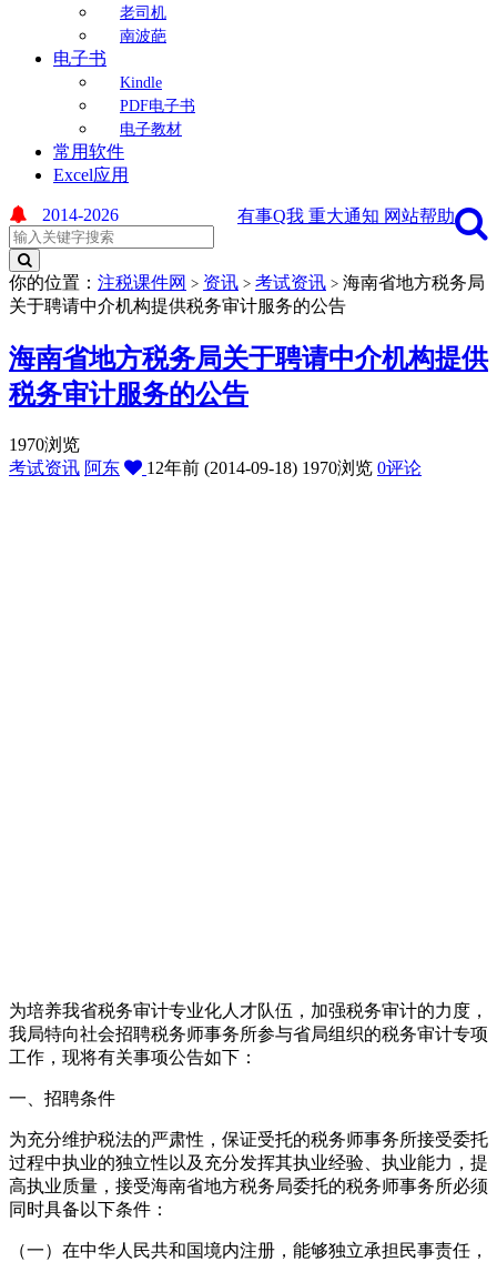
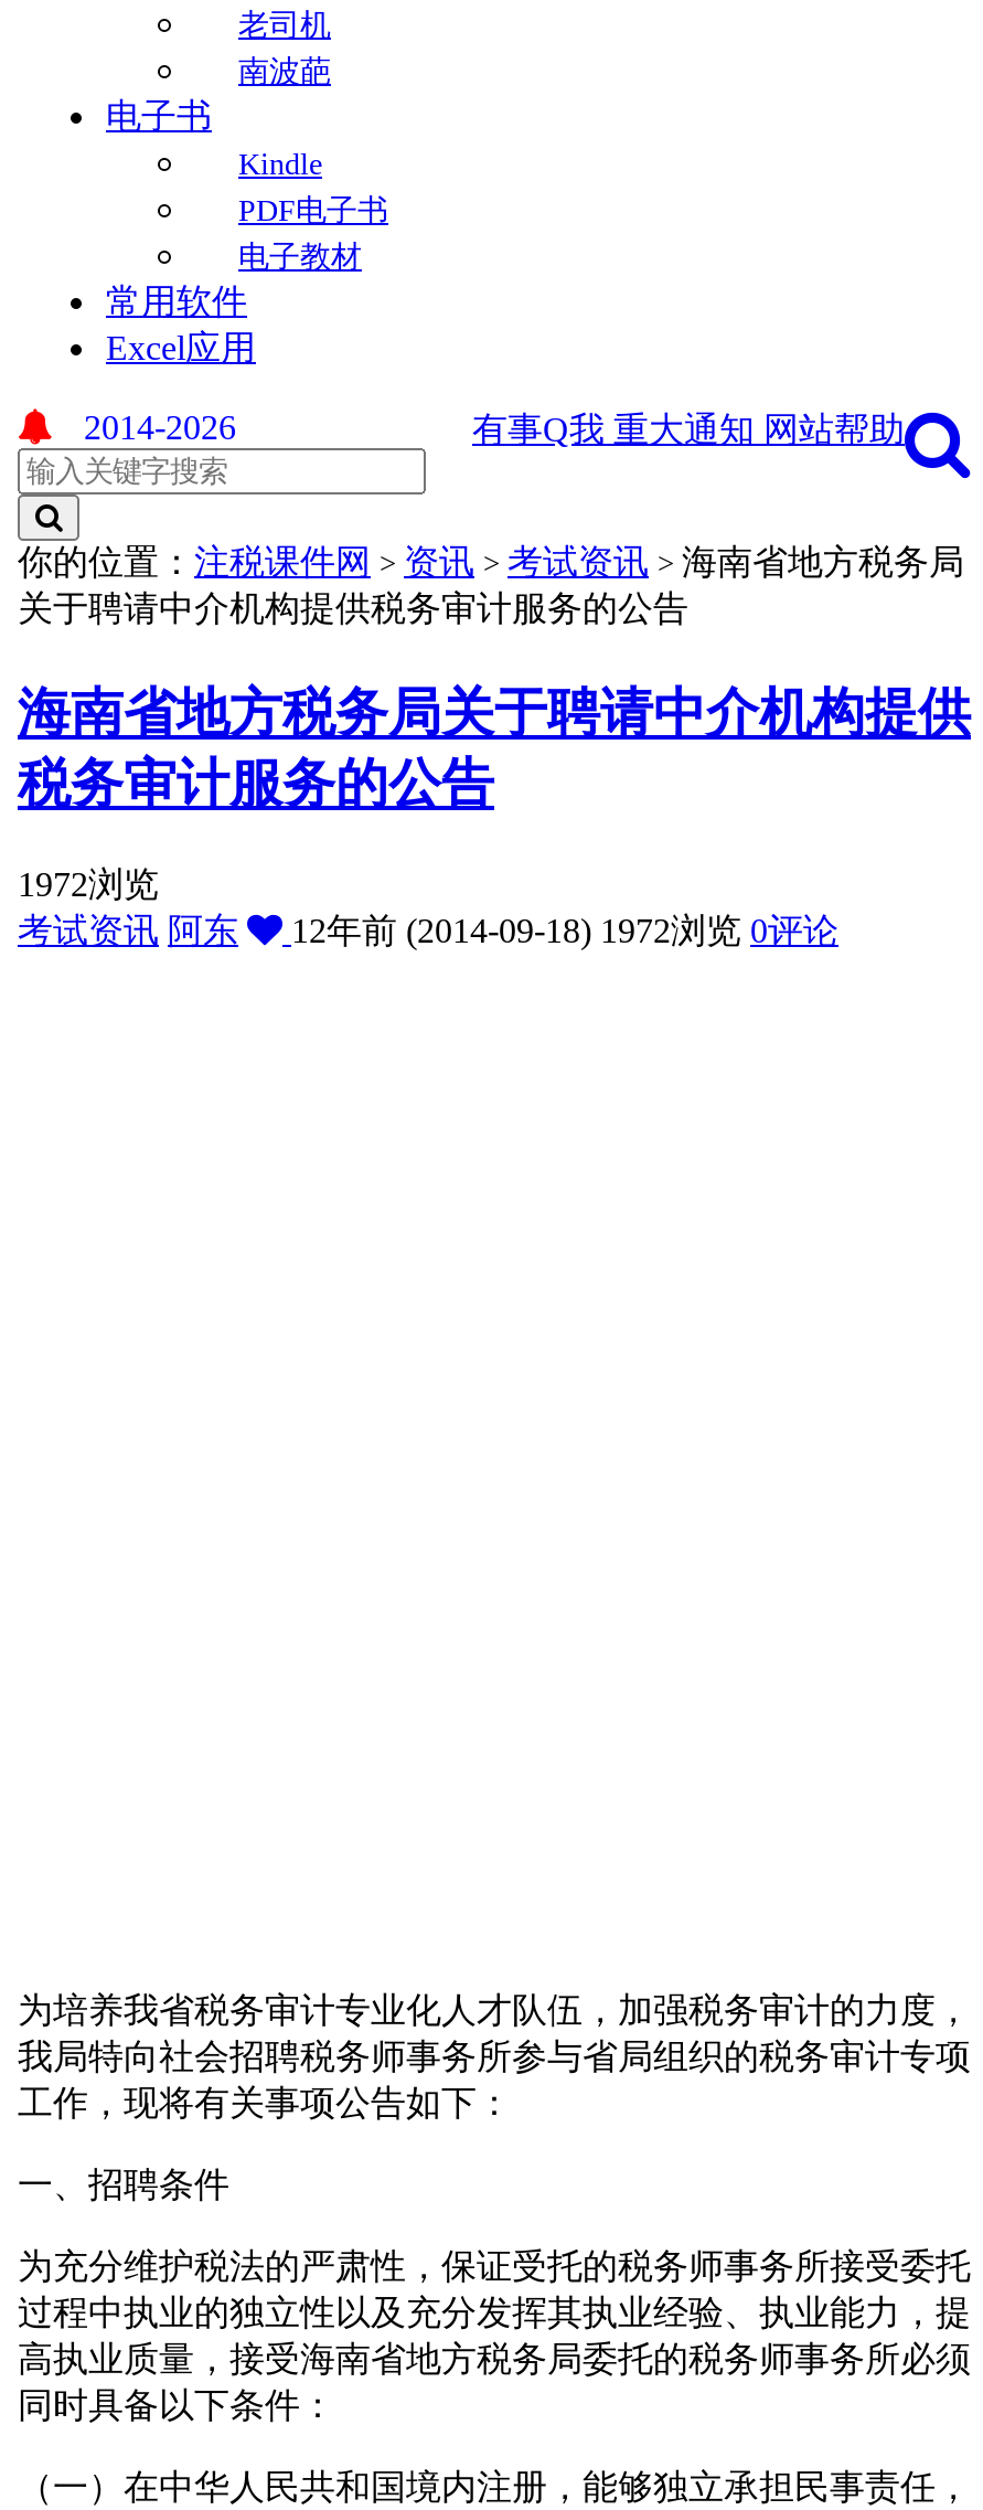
[9,435,80,454] 1970浏览 -> [18,865,159,902] 1972浏览
[146,458,422,477] 12年前 (2014-09-18) 1970浏览 0评论 -> [291,911,838,949] 12年前 (2014-09-18) 1972浏览 0评论

